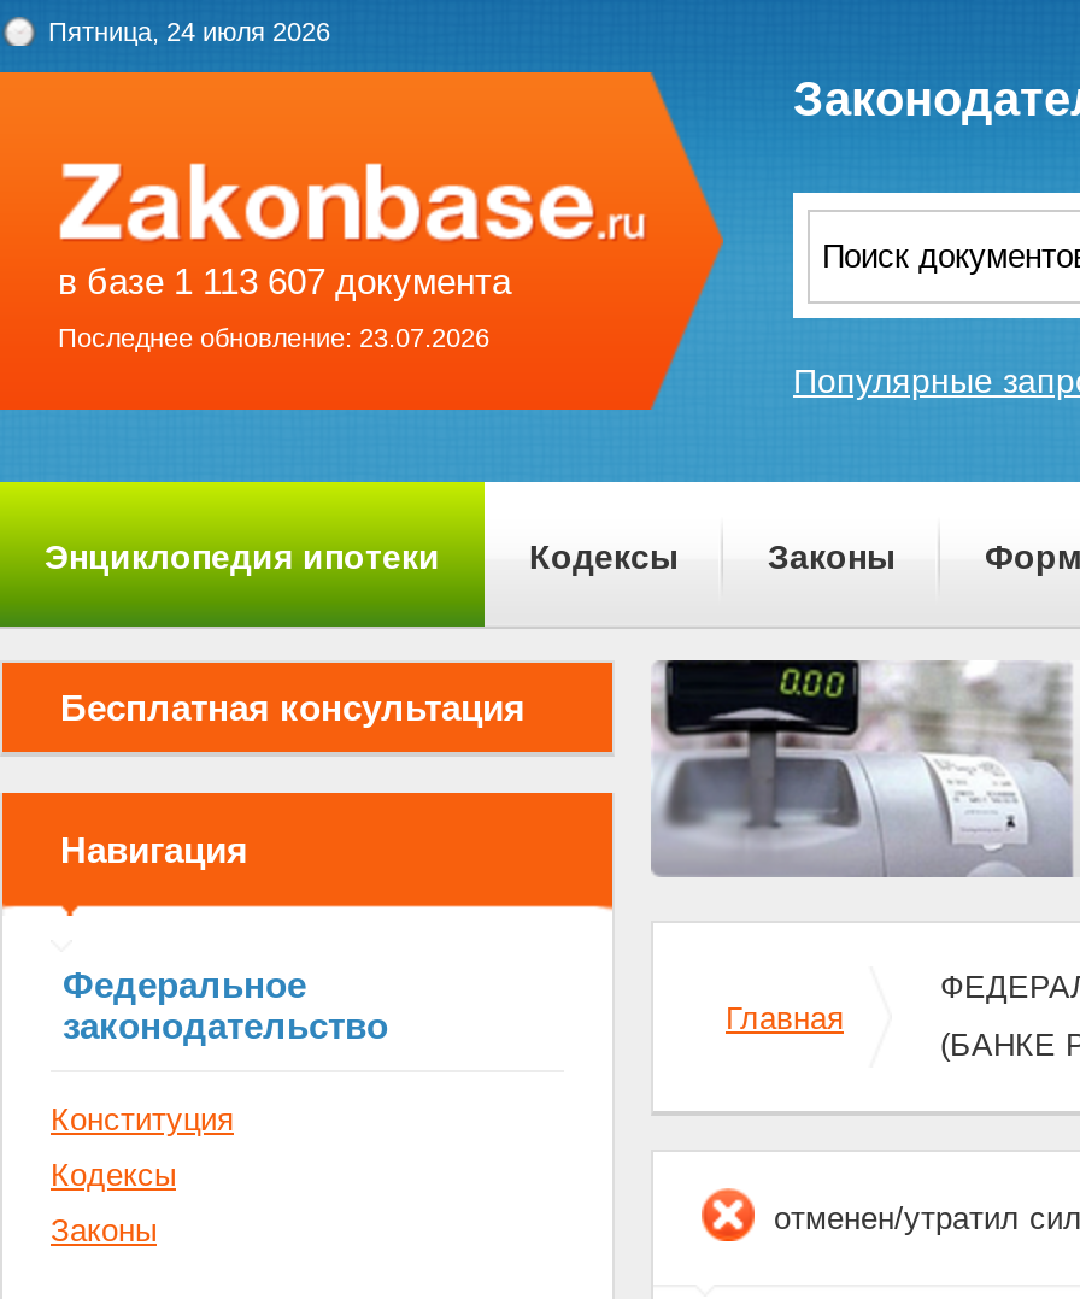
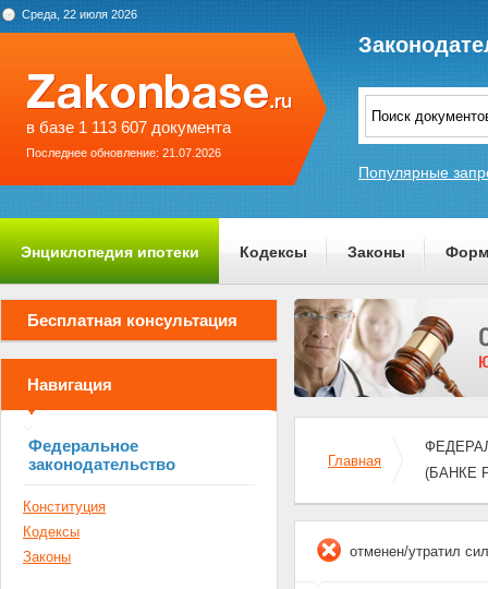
[48,17,330,46] Пятница, 24 июля 2026 -> [22,8,137,21] Среда, 22 июля 2026
[58,323,489,352] Последнее обновление: 23.07.2026 -> [26,146,221,159] Последнее обновление: 21.07.2026
[651,658,1073,877] [image] -> [293,298,485,397] [image]

